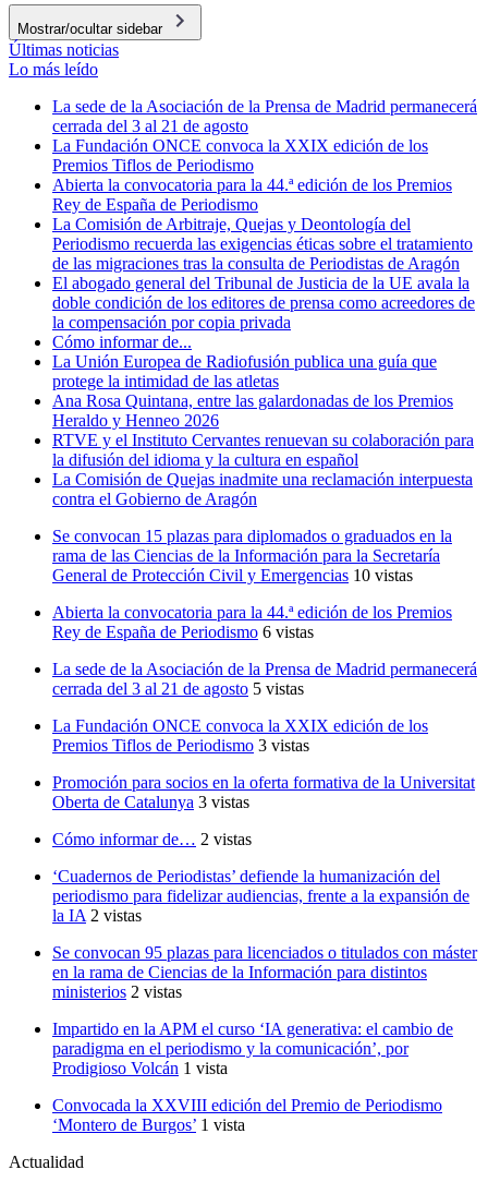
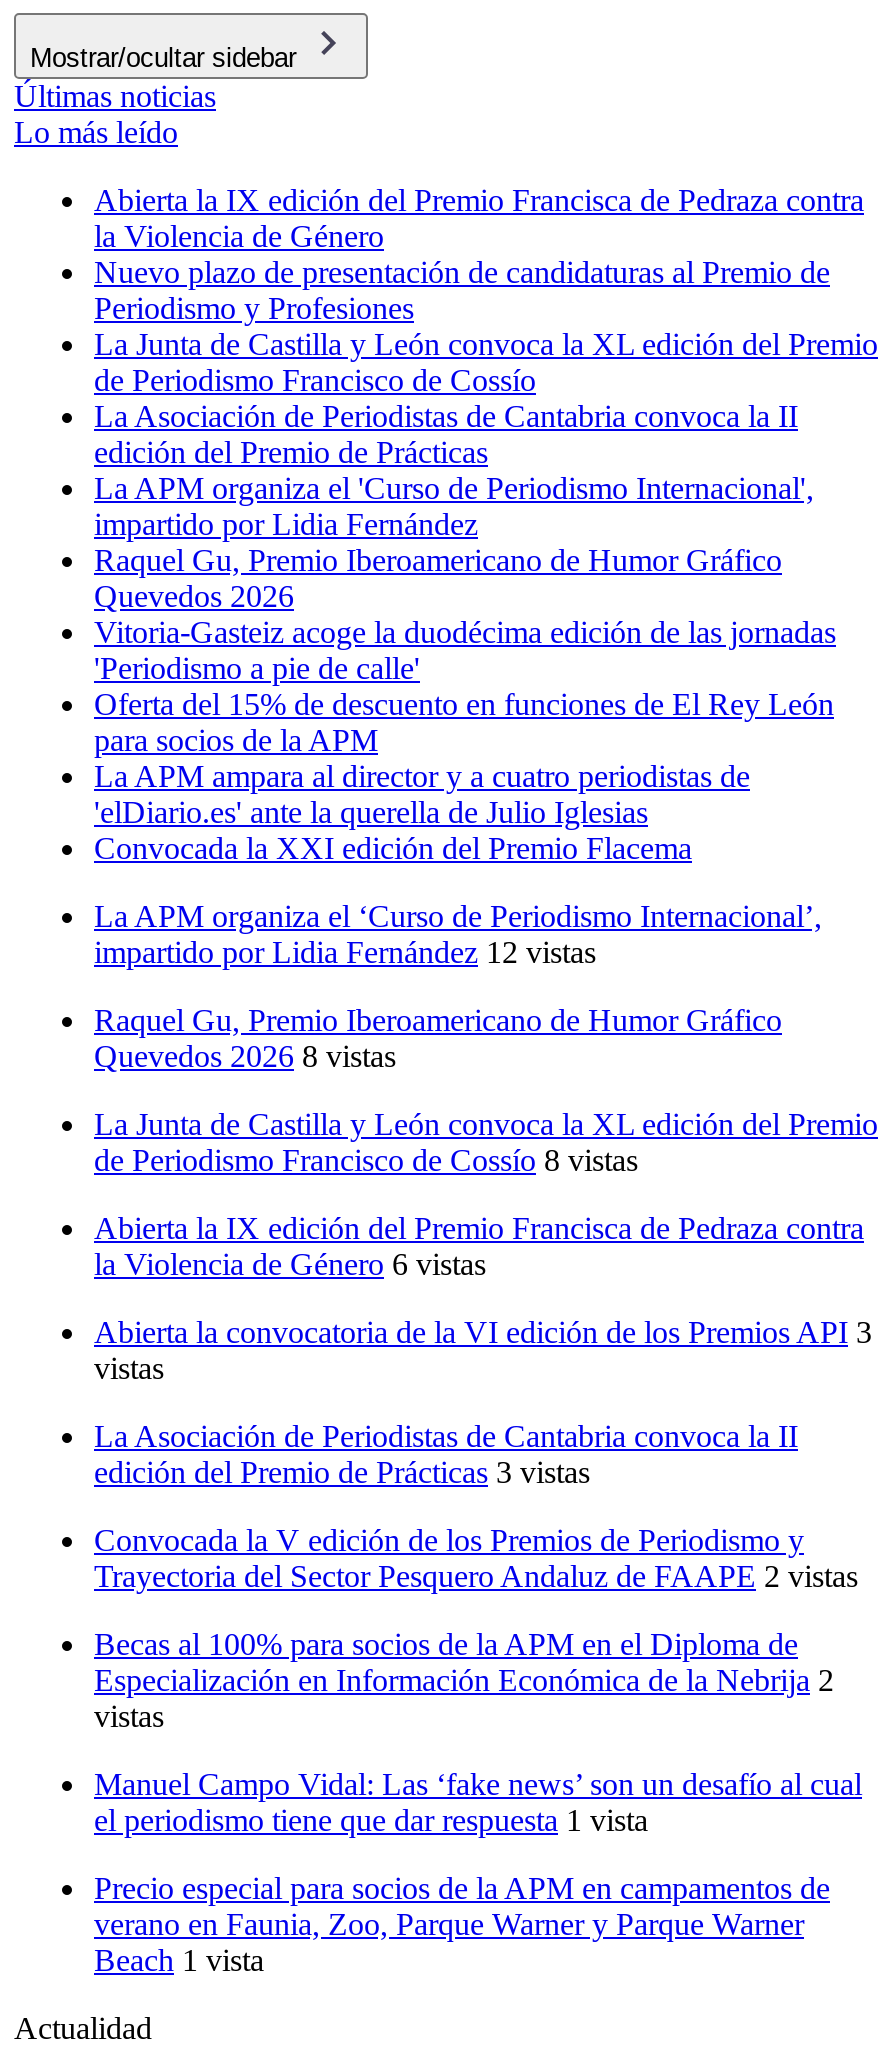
[52,97,477,508] La sede de la Asociación de la Prensa de Madrid permanecerá | cerrada del 3 al 21 de agosto | La Fundación ONCE convoca la XXIX edición de los | Premios Tiflos de Periodismo | Abierta la convocatoria para la 44.ª edición de los Premios | Rey de España de Periodismo | La Comisión de Arbitraje, Quejas y Deontología del | Periodismo recuerda las exigencias éticas sobre el tratamiento | de las migraciones tras la consulta de Periodistas de Aragón | El abogado general del Tribunal de Justicia de la UE avala la | doble condición de los editores de prensa como acreedores de | la compensación por copia privada | Cómo informar de... | La Unión Europea de Radiofusión publica una guía que | protege la intimidad de las atletas | Ana Rosa Quintana, entre las galardonadas de los Premios | Heraldo y Henneo 2026 | RTVE y el Instituto Cervantes renuevan su colaboración para | la difusión del idioma y la cultura en español | La Comisión de Quejas inadmite una reclamación interpuesta | contra el Gobierno de Aragón -> [94,183,878,865] Abierta la IX edición del Premio Francisca de Pedraza contra | la Violencia de Género | Nuevo plazo de presentación de candidaturas al Premio de | Periodismo y Profesiones | La Junta de Castilla y León convoca la XL edición del Premio | de Periodismo Francisco de Cossío | La Asociación de Periodistas de Cantabria convoca la II | edición del Premio de Prácticas | La APM organiza el 'Curso de Periodismo Internacional', | impartido por Lidia Fernández | Raquel Gu, Premio Iberoamericano de Humor Gráfico | Quevedos 2026 | Vitoria-Gasteiz acoge la duodécima edición de las jornadas | 'Periodismo a pie de calle' | Oferta del 15% de descuento en funciones de El Rey León | para socios de la APM | La APM ampara al director y a cuatro periodistas de | 'elDiario.es' ante la querella de Julio Iglesias | Convocada la XXI edición del Premio Flacema
[52,527,452,584] Se convocan 15 plazas para diplomados o graduados en la | rama de las Ciencias de la Información para la Secretaría | General de Protección Civil y Emergencias 10 vistas -> [94,899,822,969] La APM organiza el ‘Curso de Periodismo Internacional’, | impartido por Lidia Fernández 12 vistas
[52,603,452,641] Abierta la convocatoria para la 44.ª edición de los Premios | Rey de España de Periodismo 6 vistas -> [94,1003,782,1073] Raquel Gu, Premio Iberoamericano de Humor Gráfico | Quevedos 2026 8 vistas
[52,660,477,698] La sede de la Asociación de la Prensa de Madrid permanecerá | cerrada del 3 al 21 de agosto 5 vistas -> [94,1107,878,1177] La Junta de Castilla y León convoca la XL edición del Premio | de Periodismo Francisco de Cossío 8 vistas
[52,716,428,754] La Fundación ONCE convoca la XXIX edición de los | Premios Tiflos de Periodismo 3 vistas -> [94,1211,864,1281] Abierta la IX edición del Premio Francisca de Pedraza contra | la Violencia de Género 6 vistas
[52,773,475,811] Promoción para socios en la oferta formativa de la Universitat | Oberta de Catalunya 3 vistas -> [94,1315,872,1385] Abierta la convocatoria de la VI edición de los Premios API 3 | vistas
[52,830,252,848] Cómo informar de… 2 vistas -> [94,1419,798,1489] La Asociación de Periodistas de Cantabria convoca la II | edición del Premio de Prácticas 3 vistas
[52,867,469,925] ‘Cuadernos de Periodistas’ defiende la humanización del | periodismo para fidelizar audiencias, frente a la expansión de | la IA 2 vistas -> [94,1523,858,1593] Convocada la V edición de los Premios de Periodismo y | Trayectoria del Sector Pesquero Andaluz de FAAPE 2 vistas
[52,943,477,1001] Se convocan 95 plazas para licenciados o titulados con máster | en la rama de Ciencias de la Información para distintos | ministerios 2 vistas -> [94,1627,834,1733] Becas al 100% para socios de la APM en el Diploma de | Especialización en Información Económica de la Nebrija 2 | vistas
[52,1019,453,1077] Impartido en la APM el curso ‘IA generativa: el cambio de | paradigma en el periodismo y la comunicación’, por | Prodigioso Volcán 1 vista -> [94,1767,862,1837] Manuel Campo Vidal: Las ‘fake news’ son un desafío al cual | el periodismo tiene que dar respuesta 1 vista
[52,1096,442,1134] Convocada la XXVIII edición del Premio de Periodismo | ‘Montero de Burgos’ 1 vista -> [94,1871,830,1977] Precio especial para socios de la APM en campamentos de | verano en Faunia, Zoo, Parque Warner y Parque Warner | Beach 1 vista

